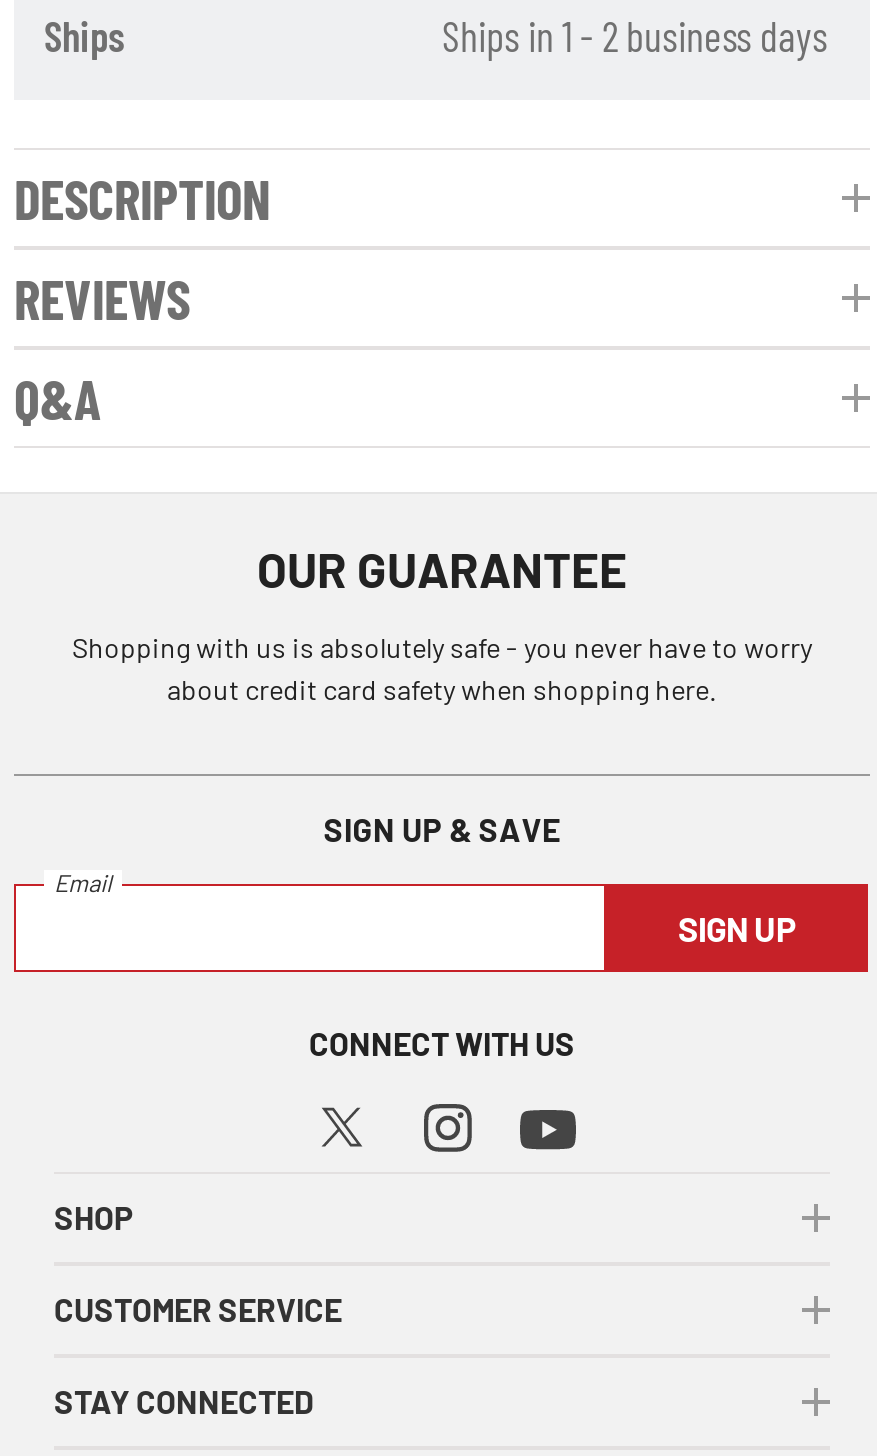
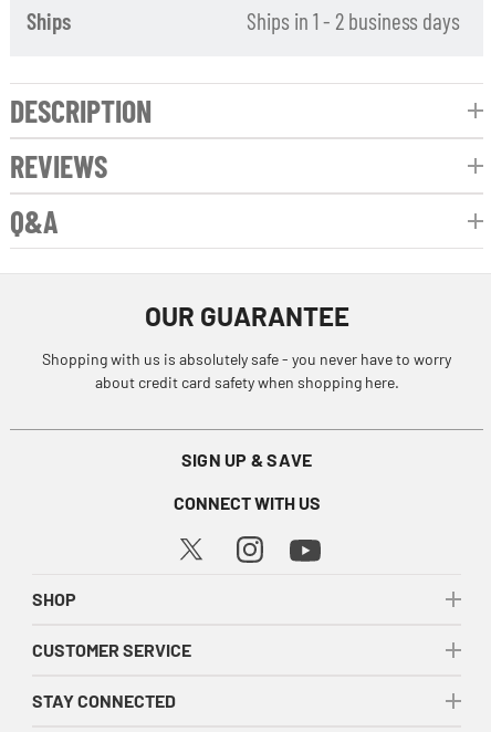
[54,869,796,949] Email | SIGN UP -> none

